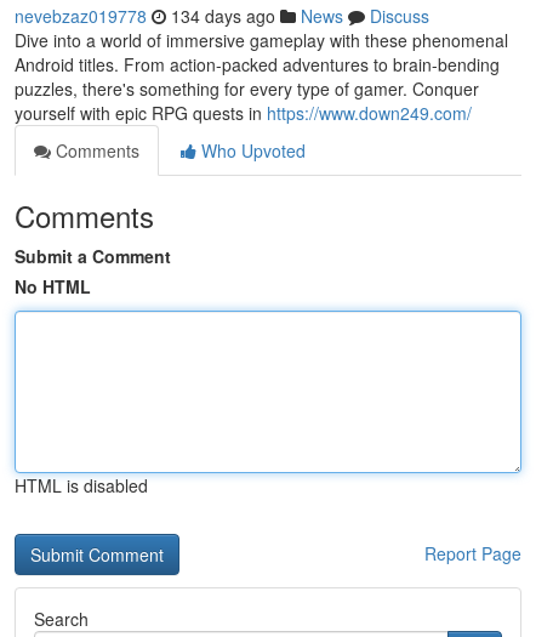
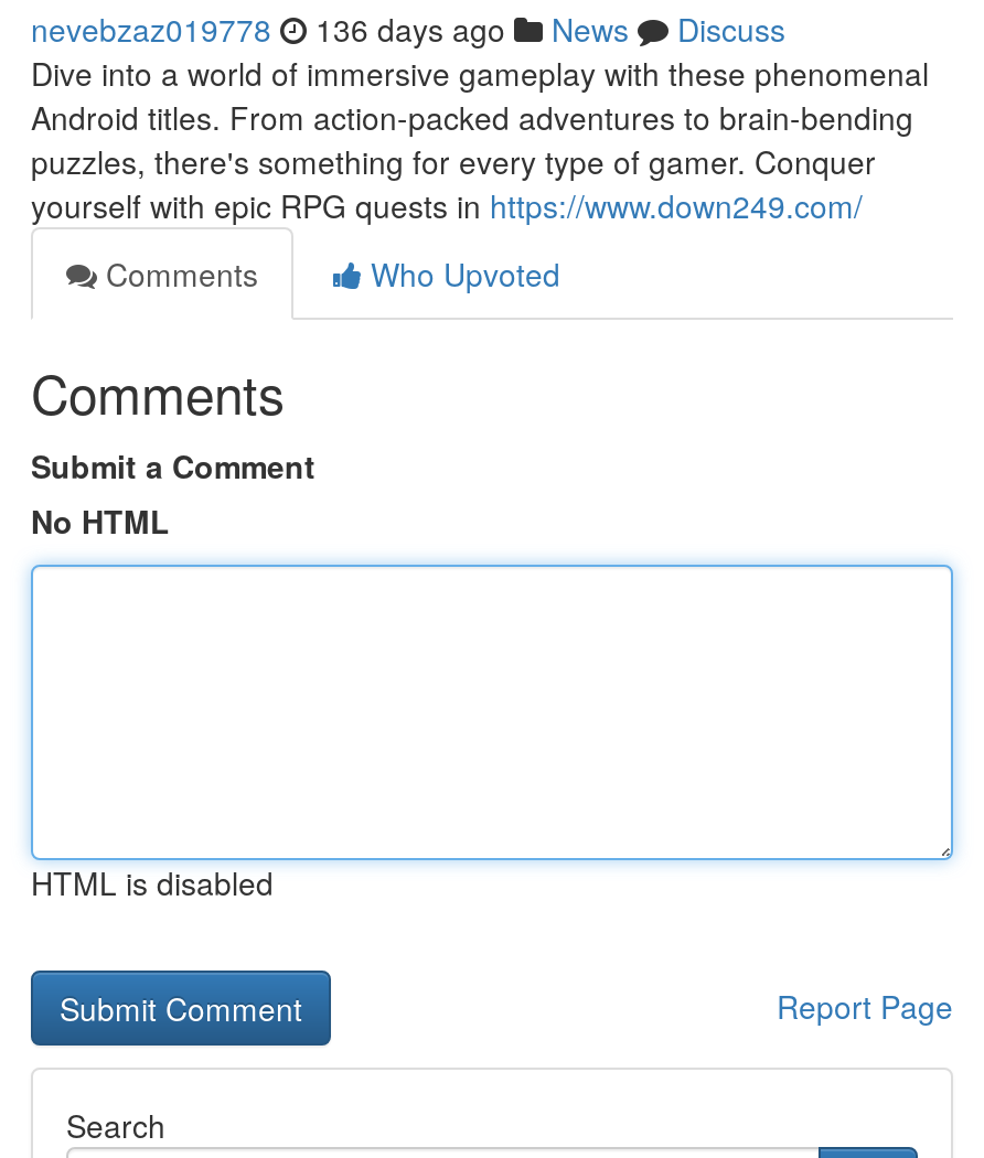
[15,4,429,28] nevebzaz019778 134 days ago News Discuss -> [31,7,785,51] nevebzaz019778 136 days ago News Discuss

